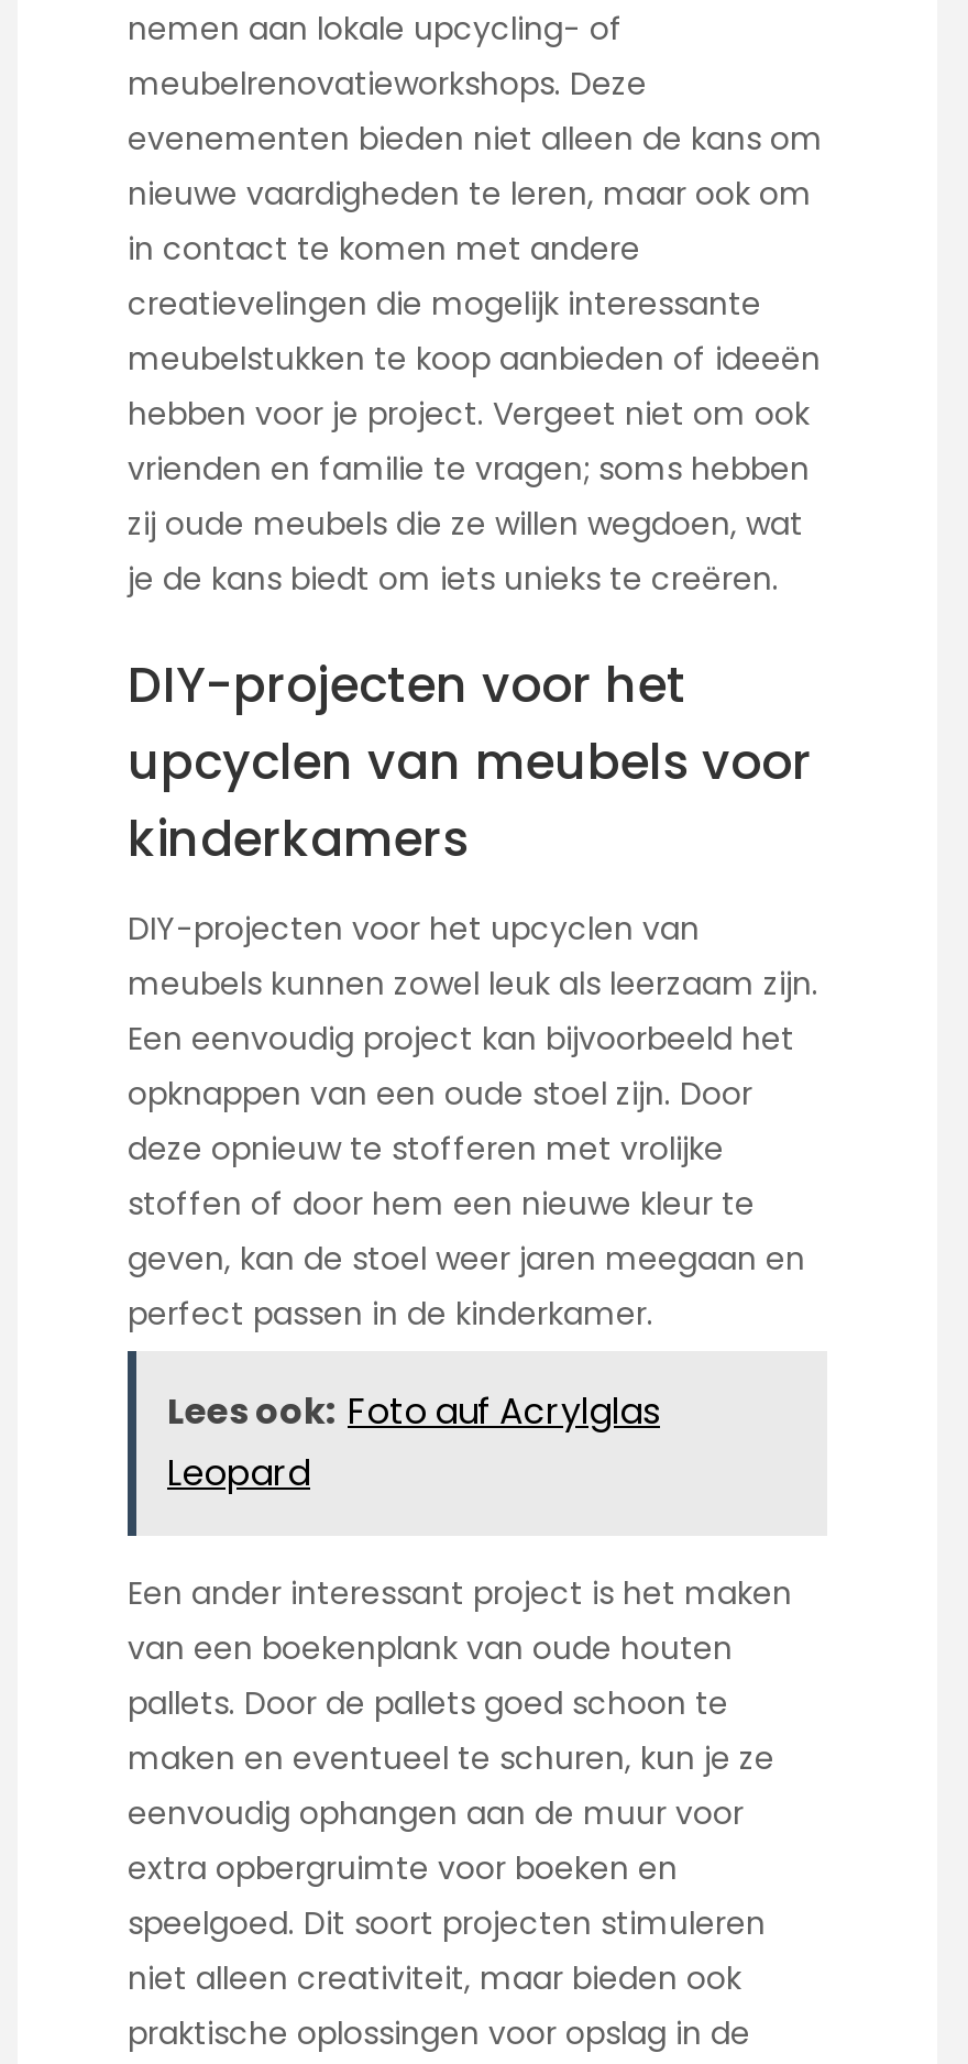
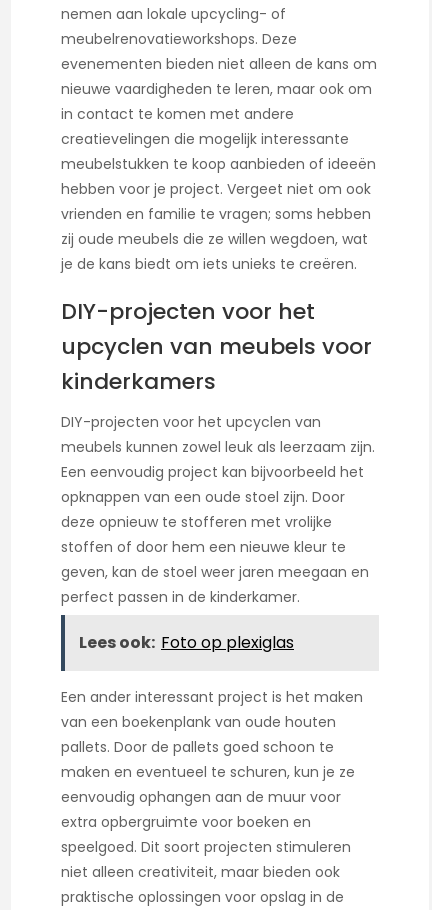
[167,1388,660,1500] Lees ook: Foto auf Acrylglas | Leopard -> [79,631,294,654] Lees ook: Foto op plexiglas

